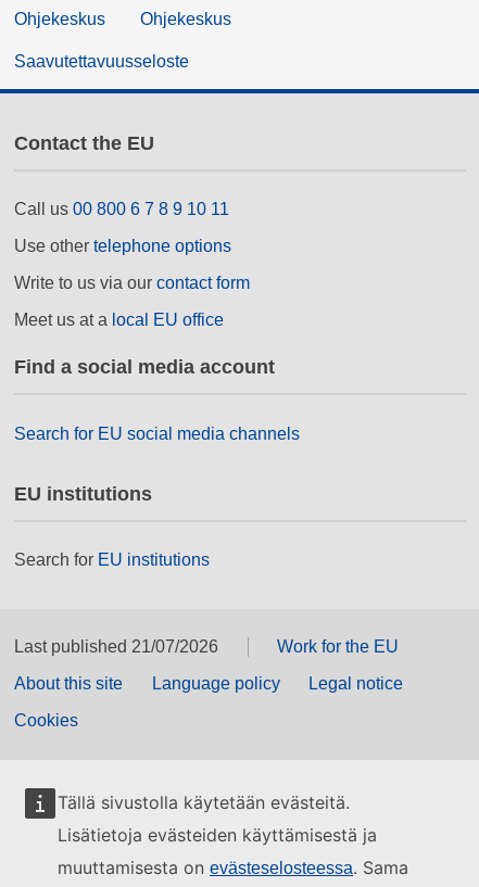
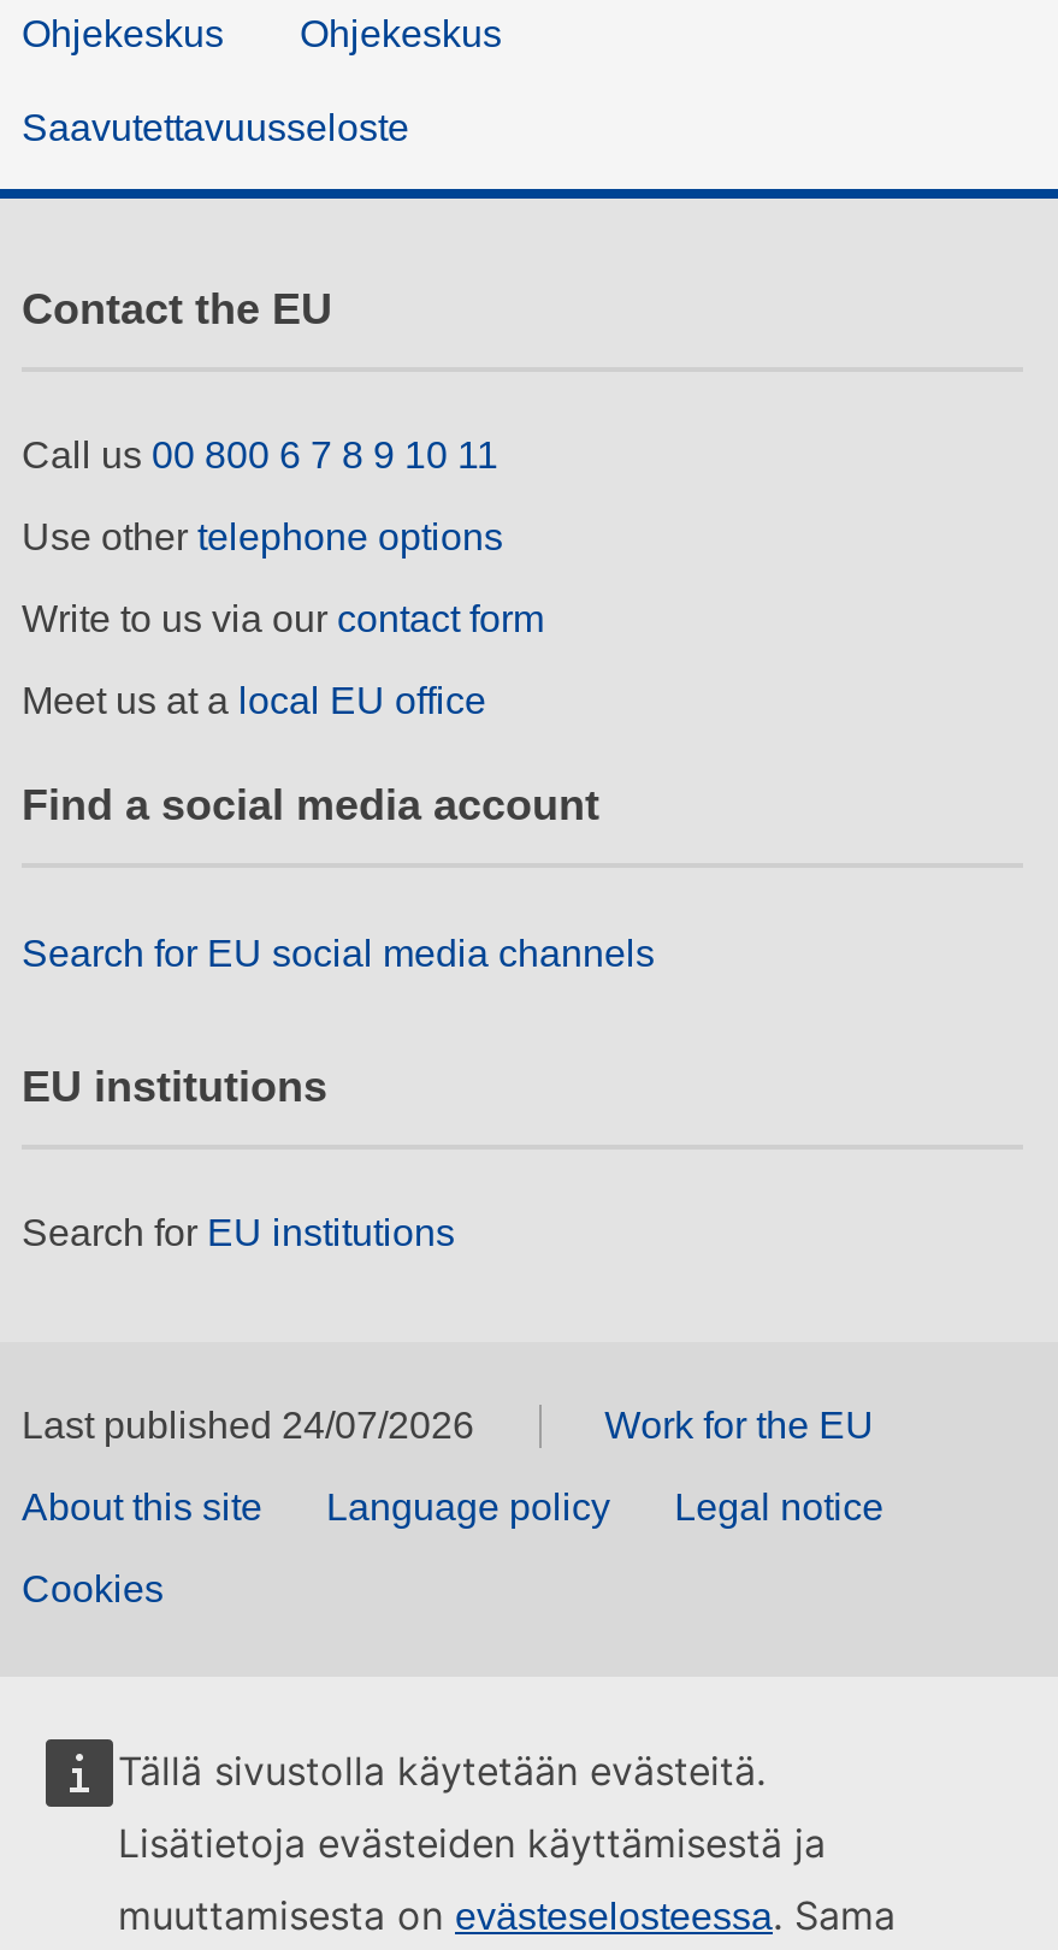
[14,638,218,656] Last published 21/07/2026 -> [22,1406,474,1447] Last published 24/07/2026

